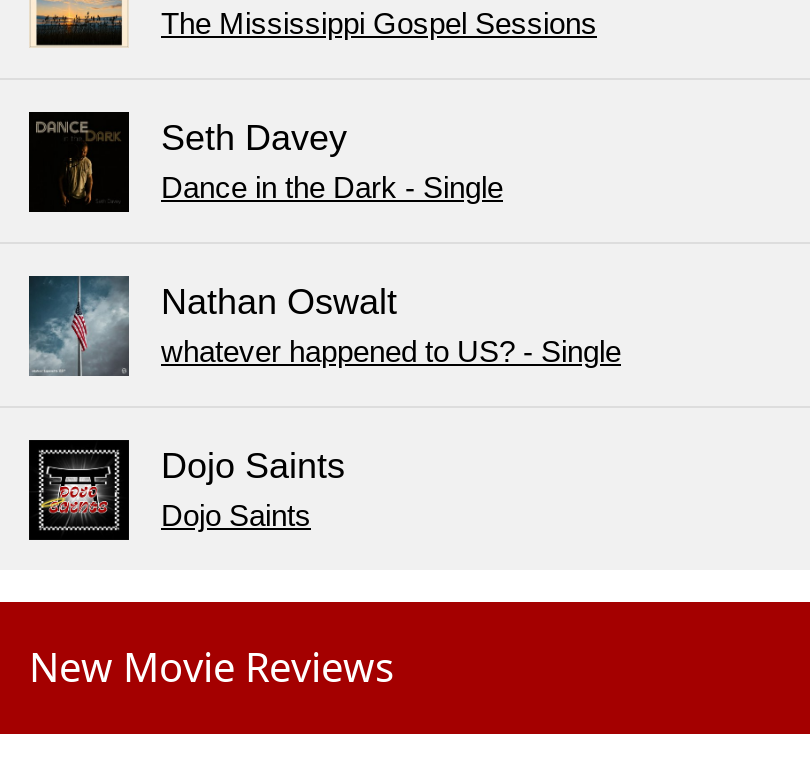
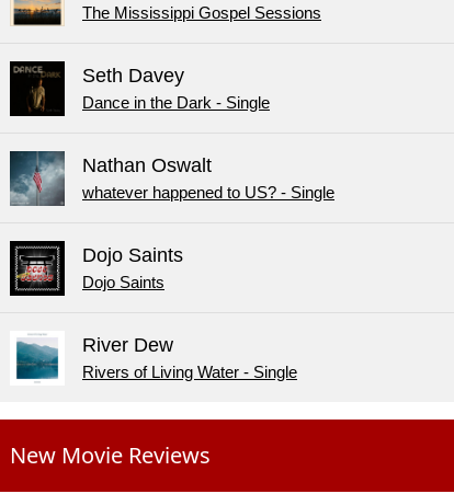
none -> [10,331,297,386] [image] | River Dew | Rivers of Living Water - Single

